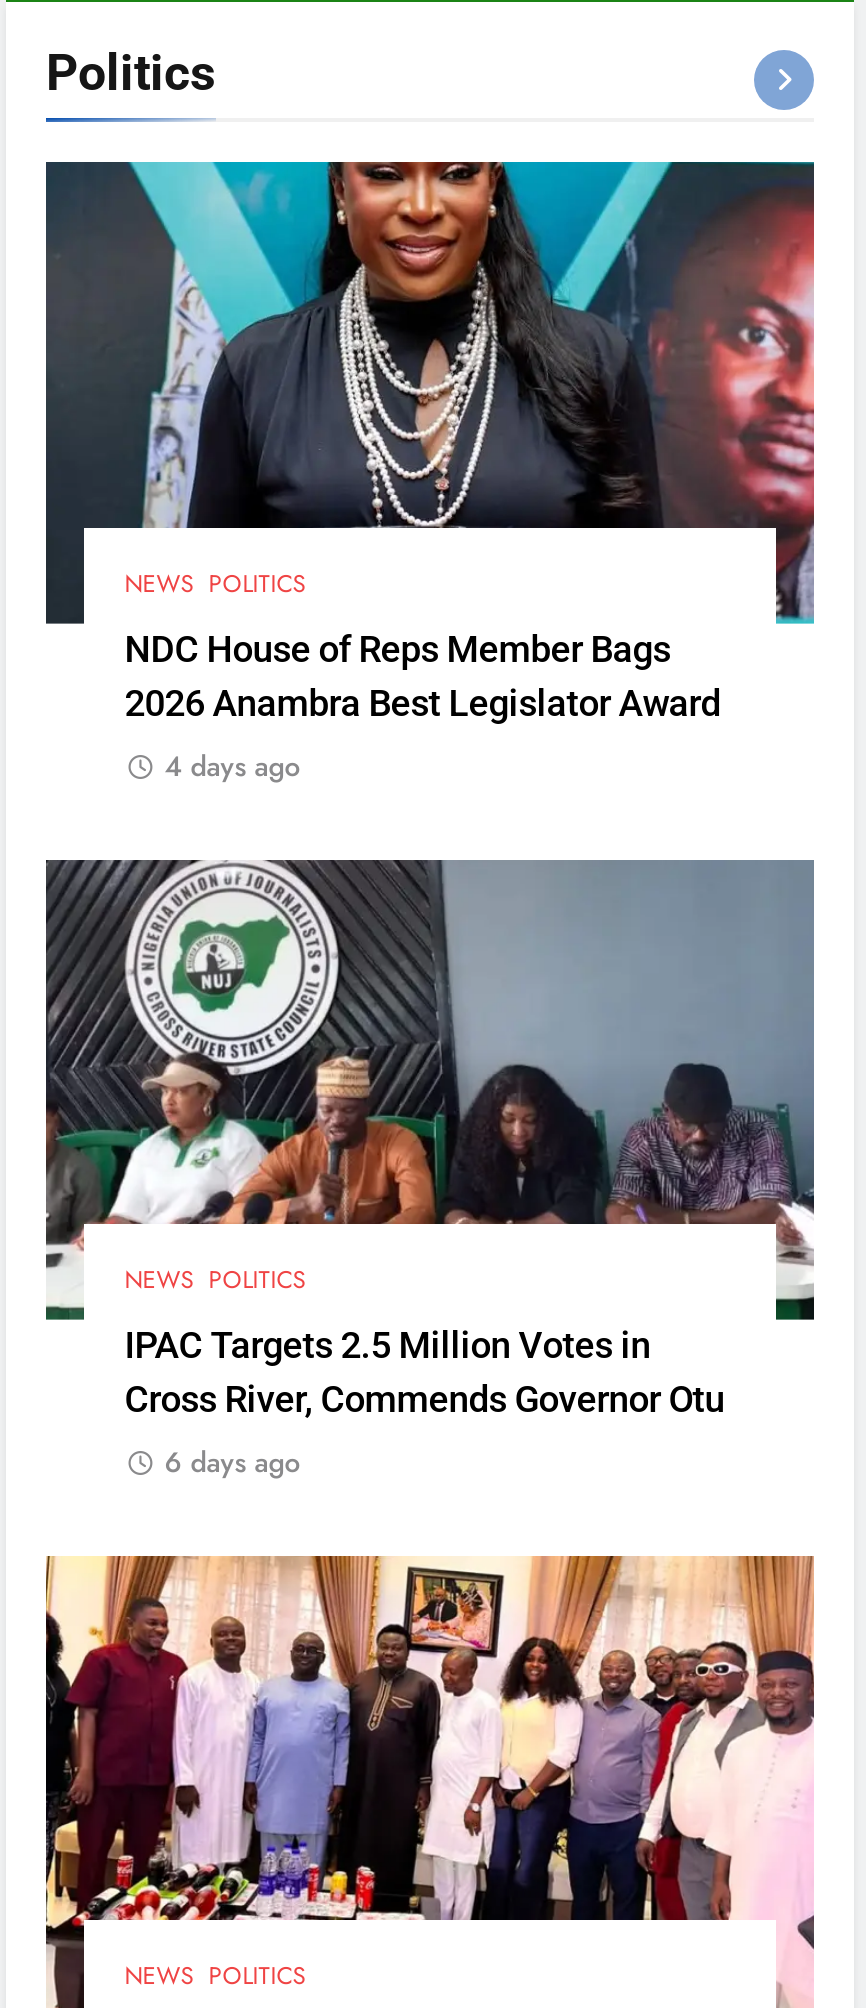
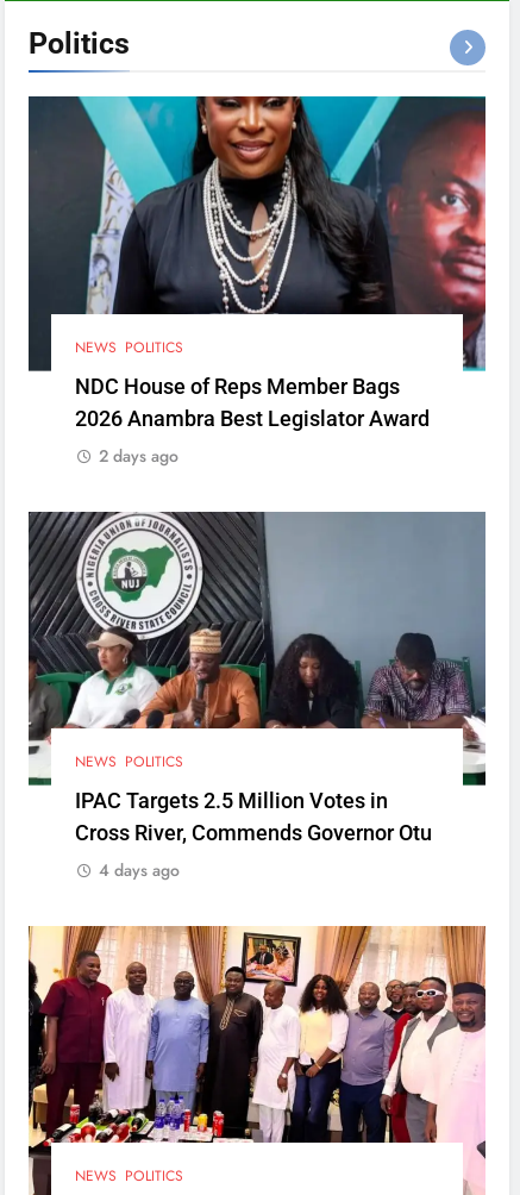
[164,745,300,785] 4 days ago -> [99,443,179,467] 2 days ago
[164,1442,300,1482] 6 days ago -> [99,858,180,882] 4 days ago

